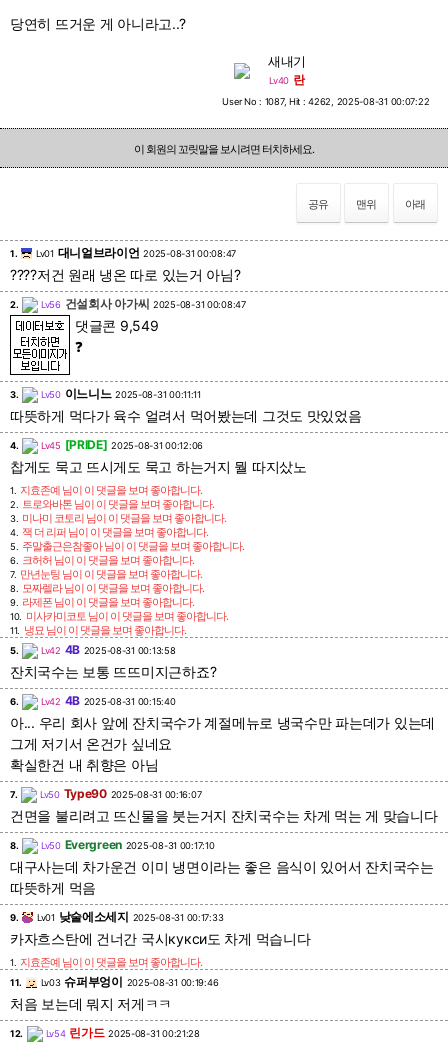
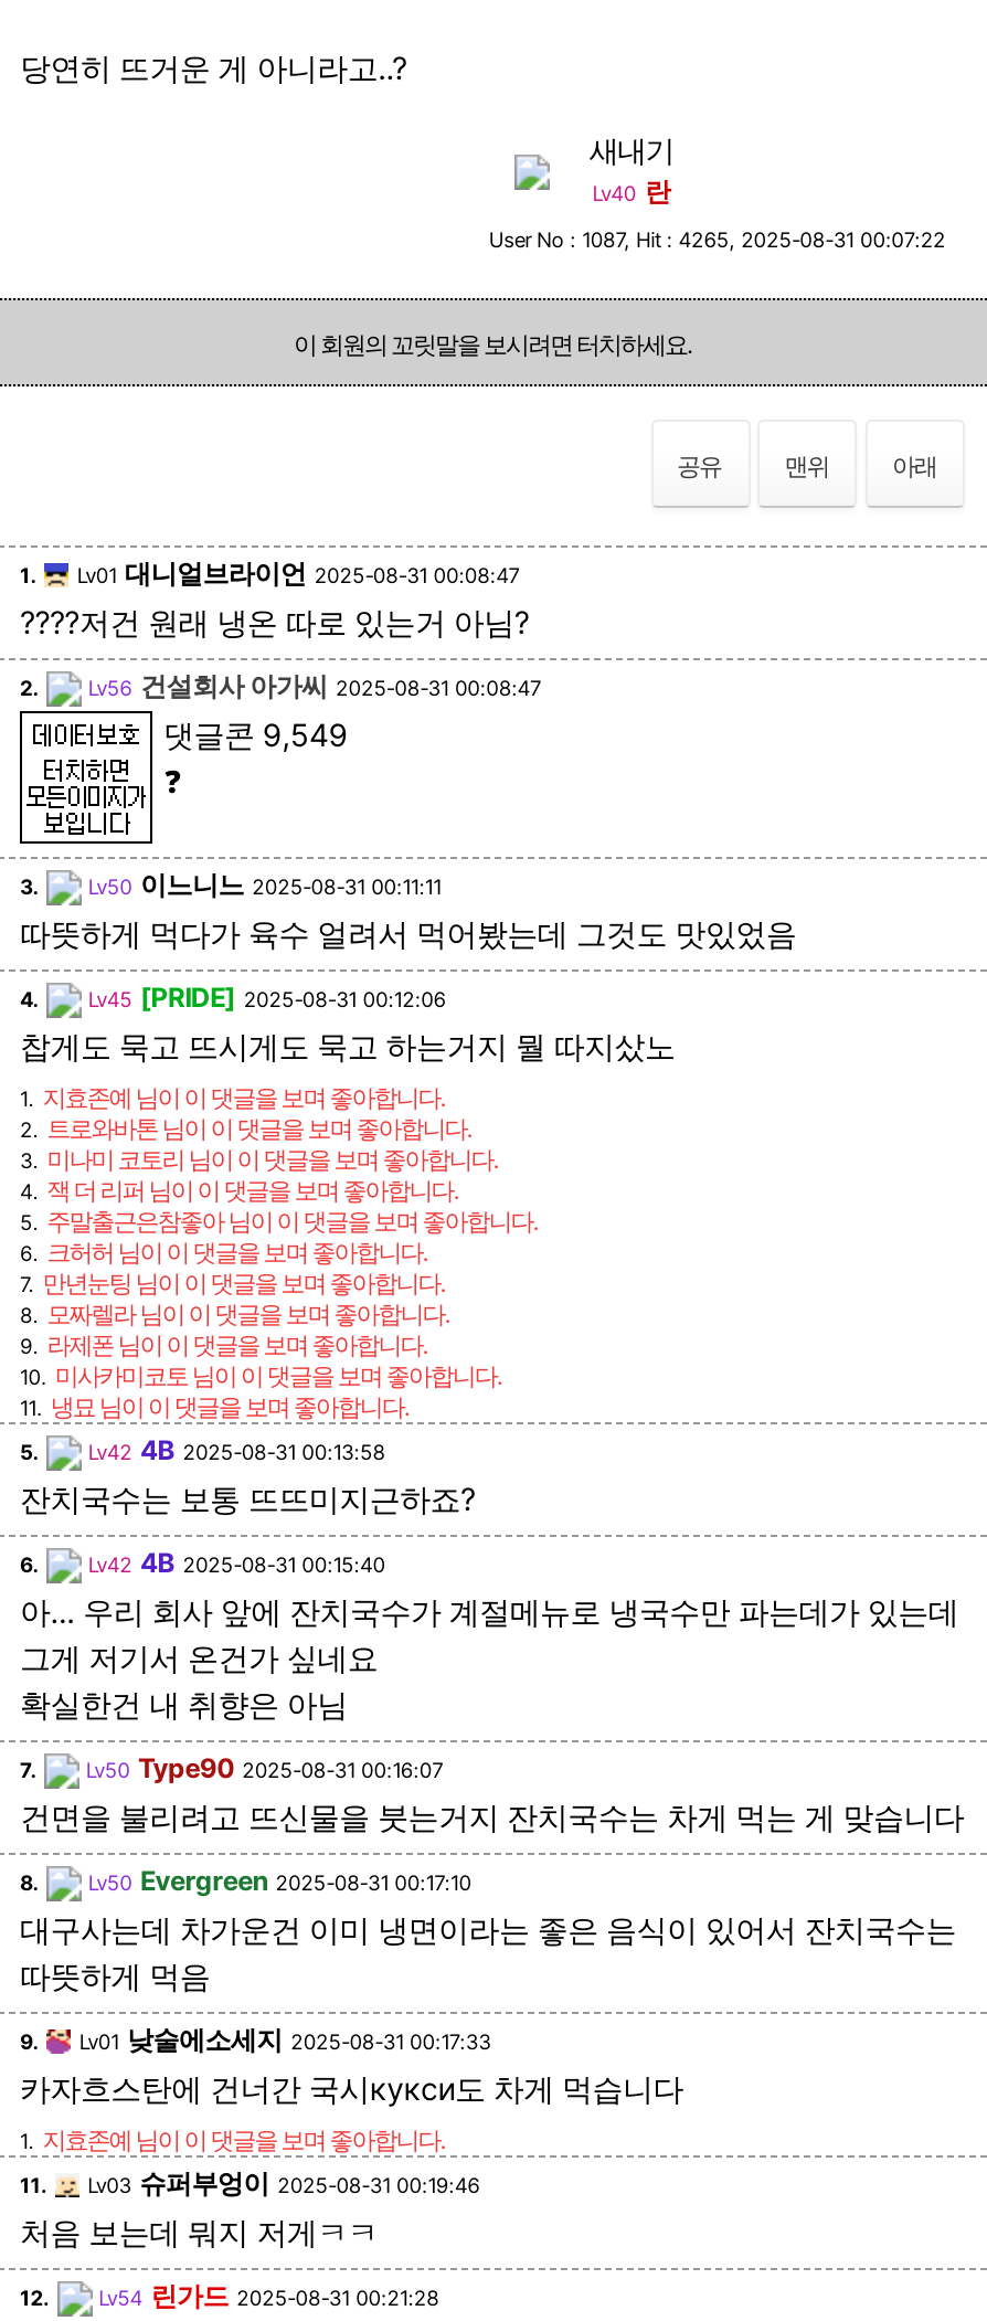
[222,96,429,107] User No : 1087, Hit : 4262, 2025-08-31 00:07:22 -> [489,227,946,252] User No : 1087, Hit : 4265, 2025-08-31 00:07:22

